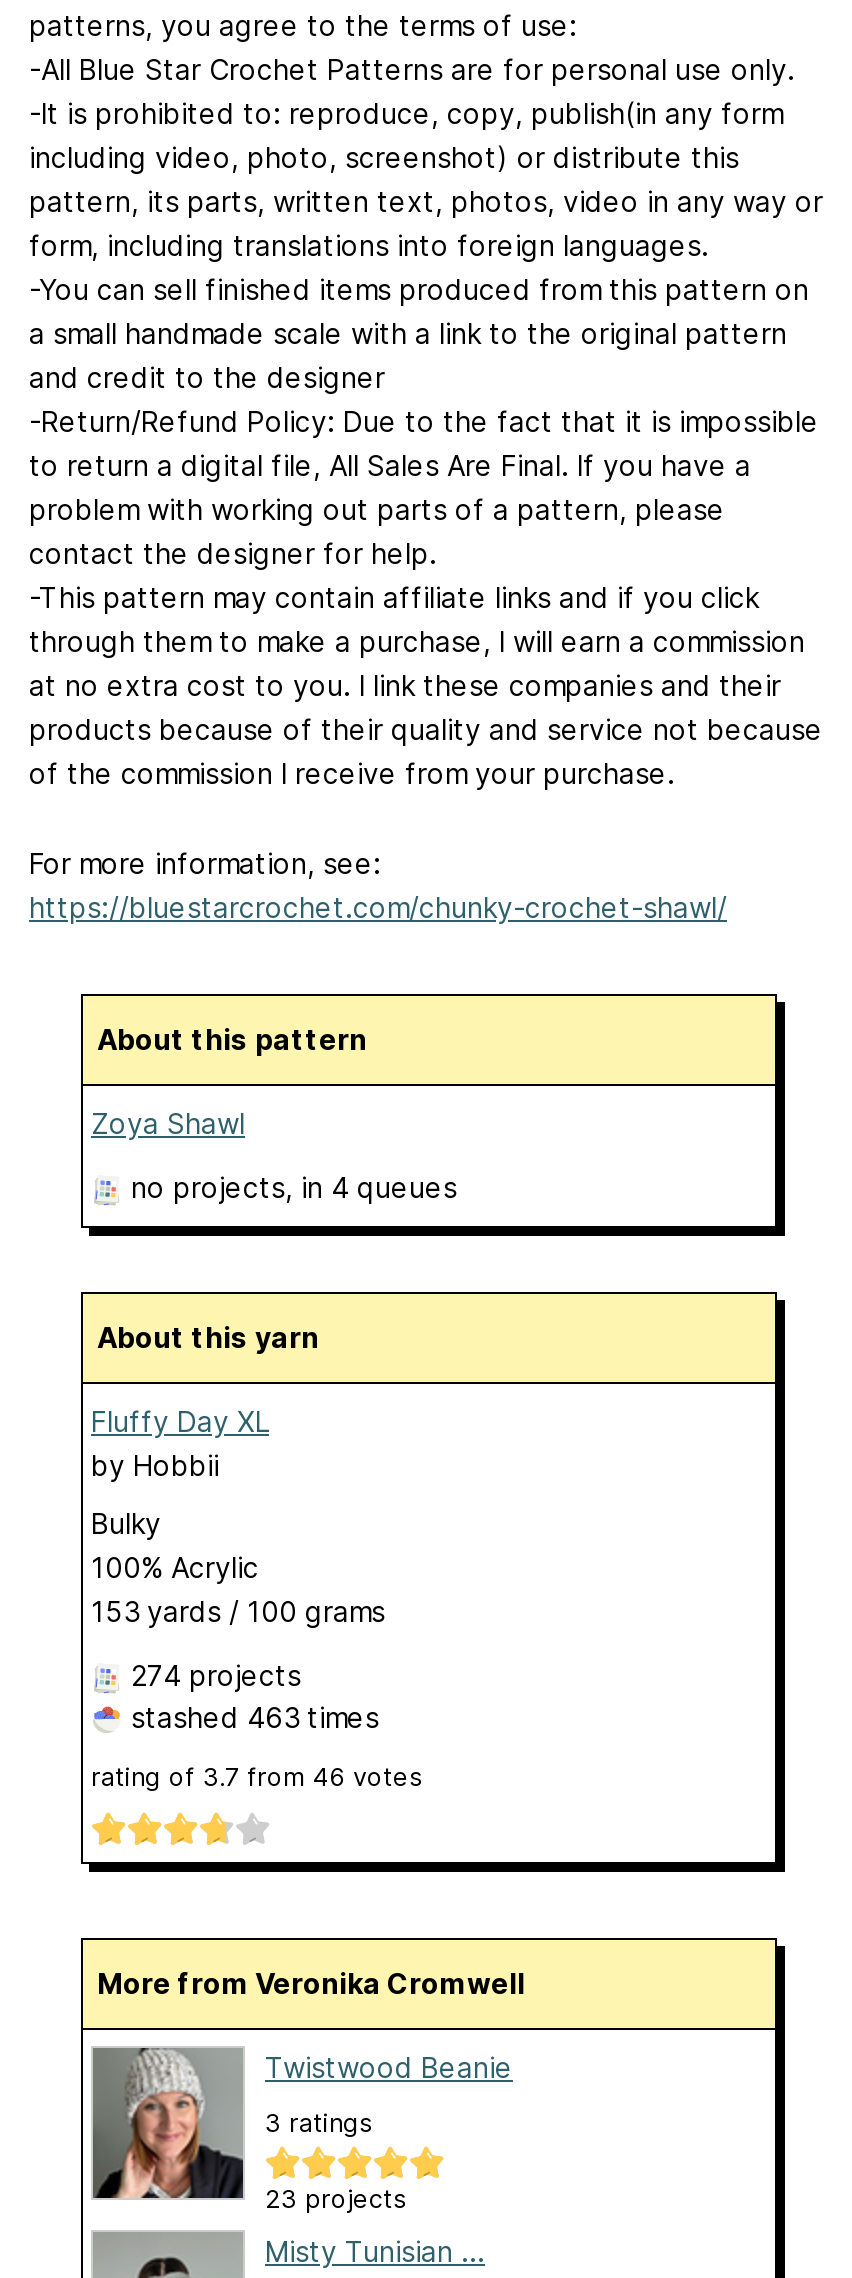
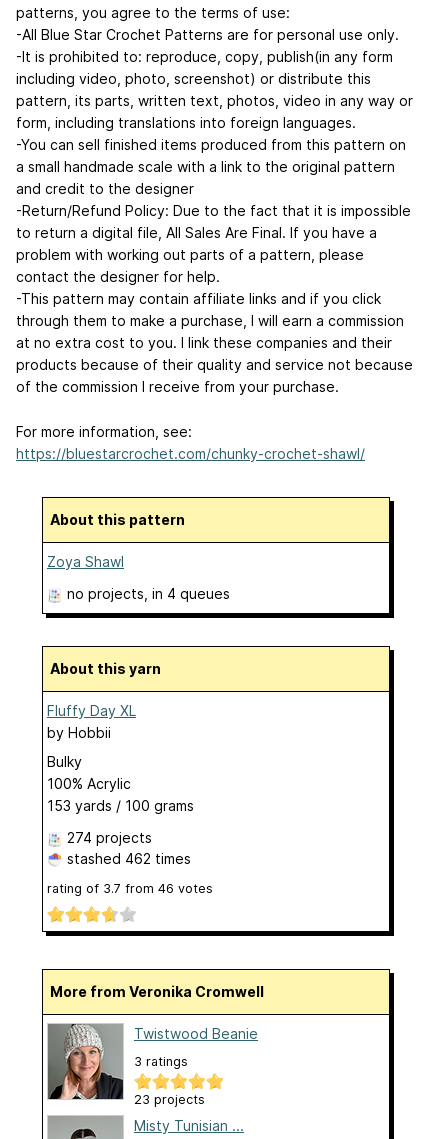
[123,1700,379,1734] stashed 463 times -> [63,850,191,867] stashed 462 times

